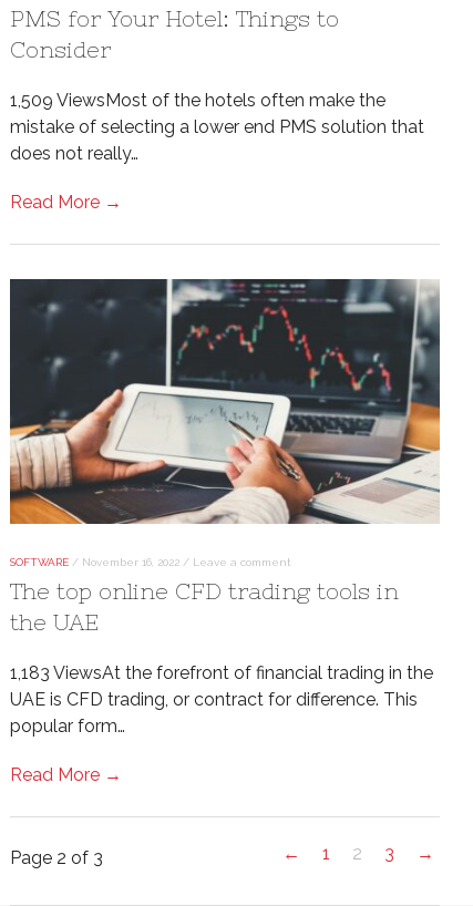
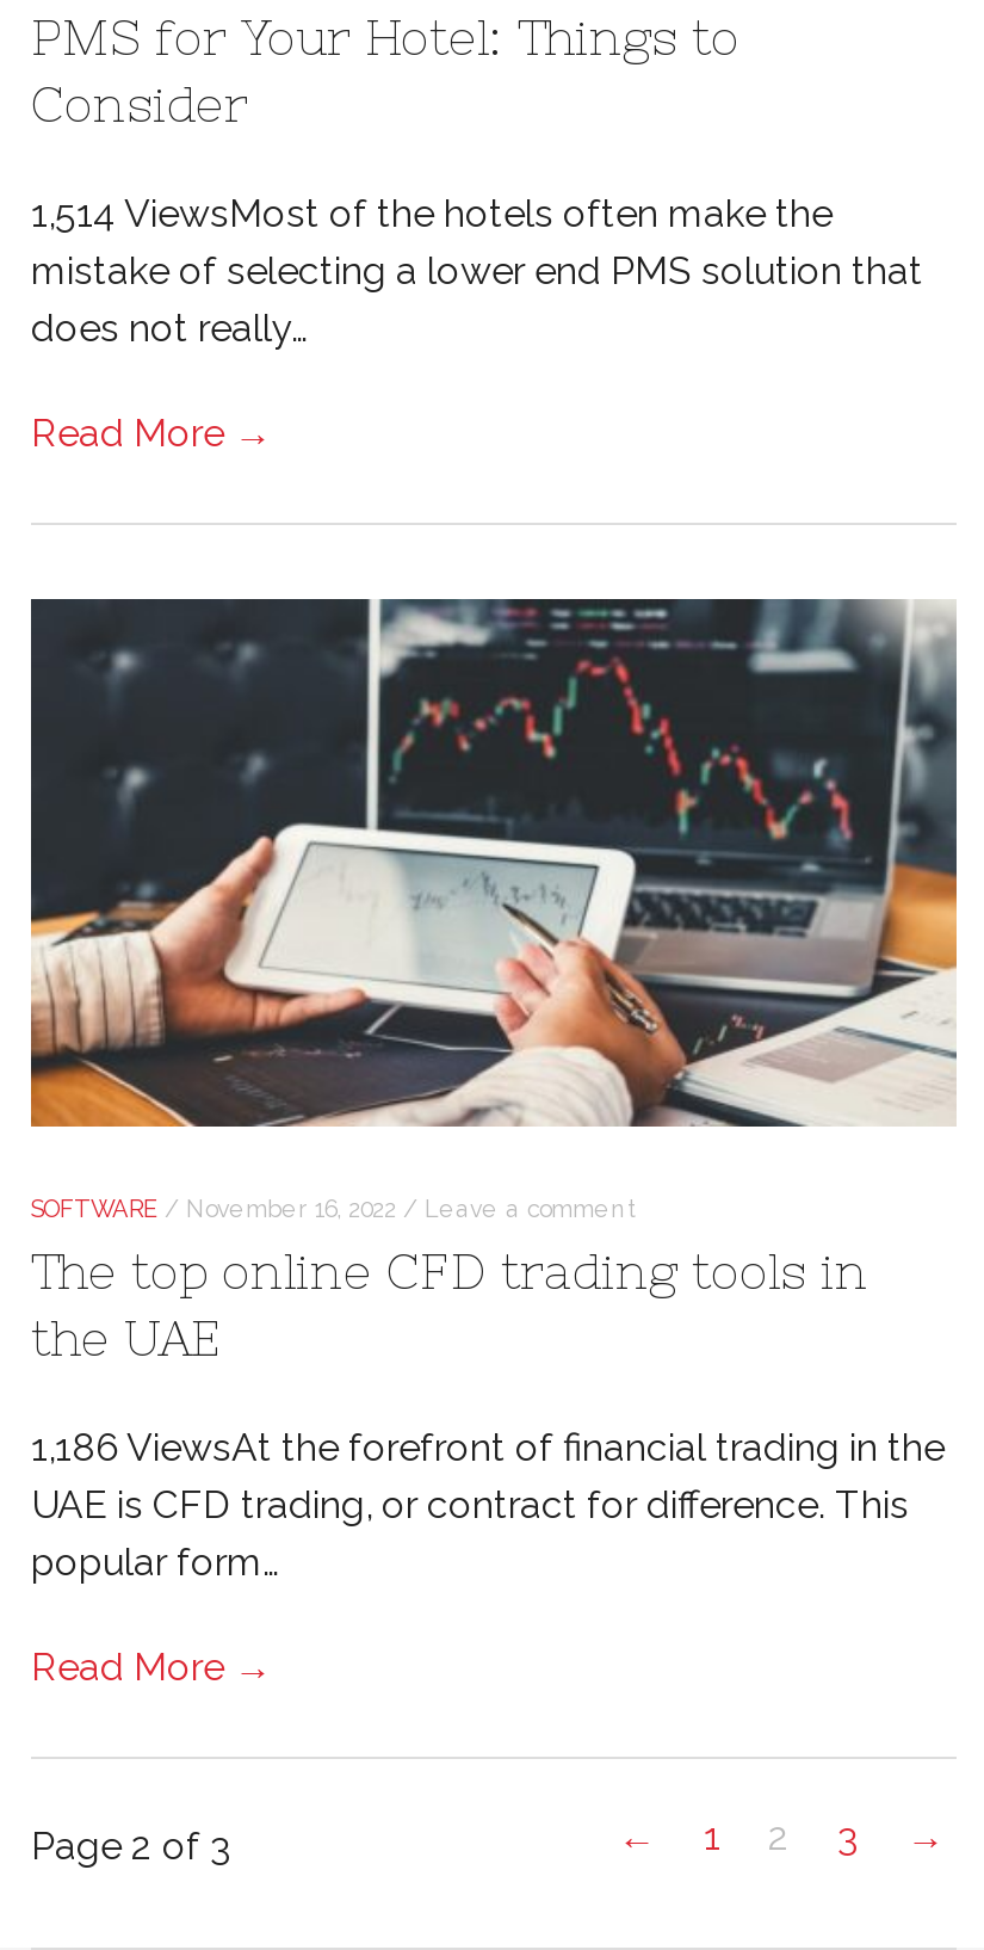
[10,90,385,111] 1,509 ViewsMost of the hotels often make the -> [31,191,833,237] 1,514 ViewsMost of the hotels often make the
[10,662,433,683] 1,183 ViewsAt the forefront of financial trading in the -> [31,1424,945,1469] 1,186 ViewsAt the forefront of financial trading in the

